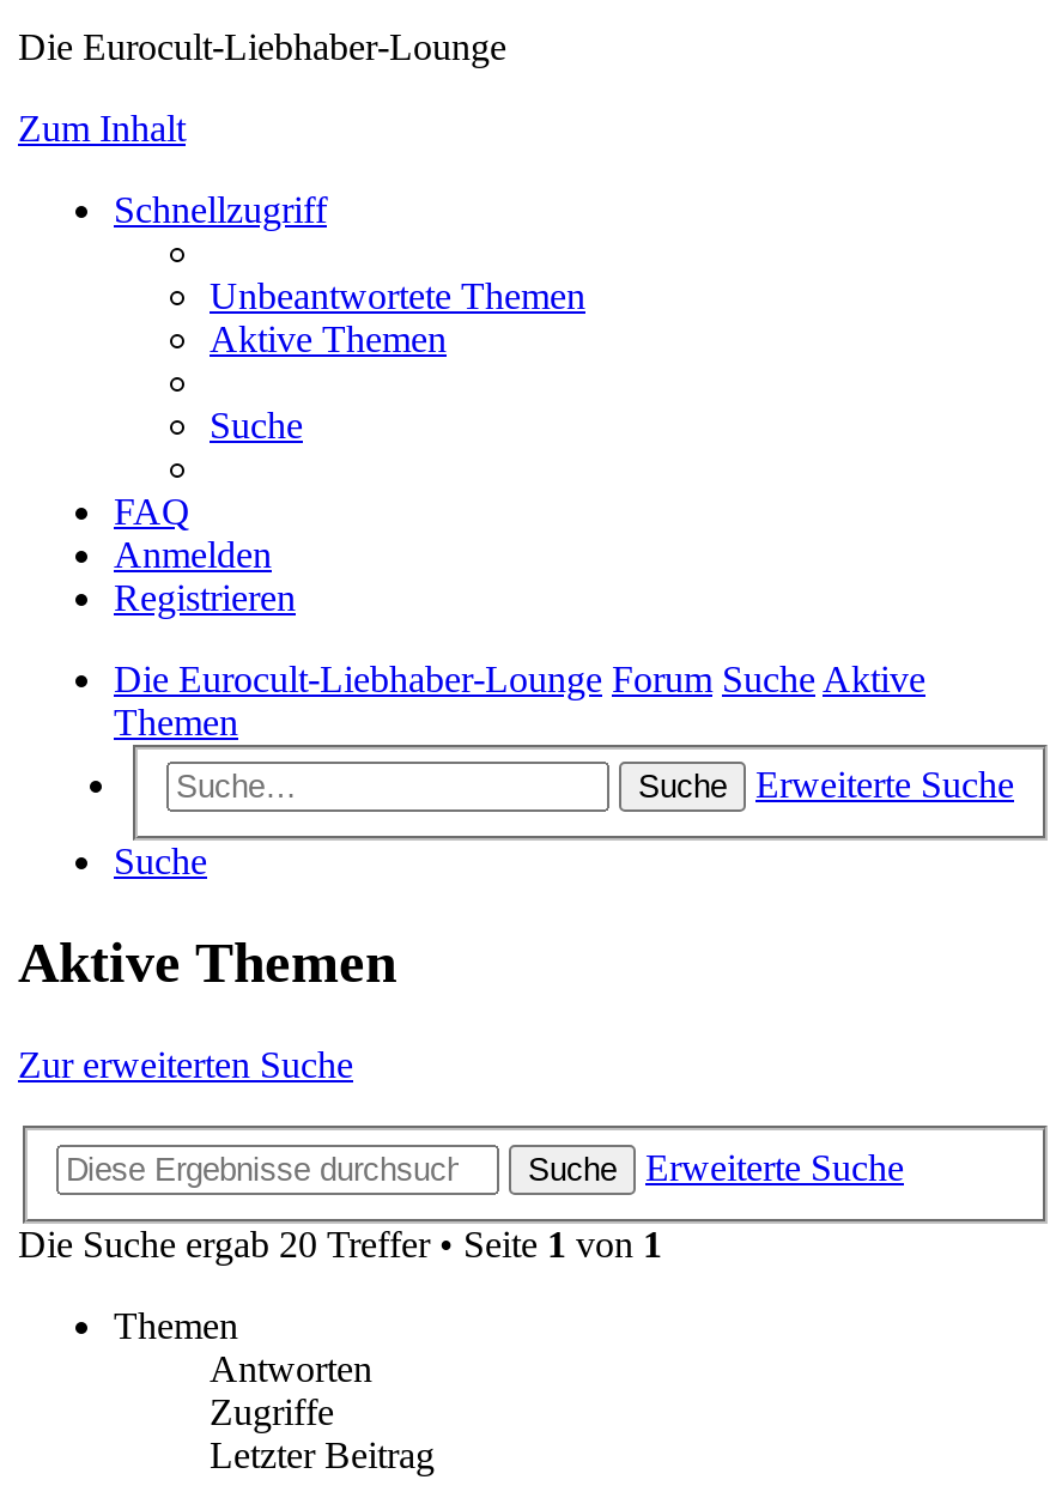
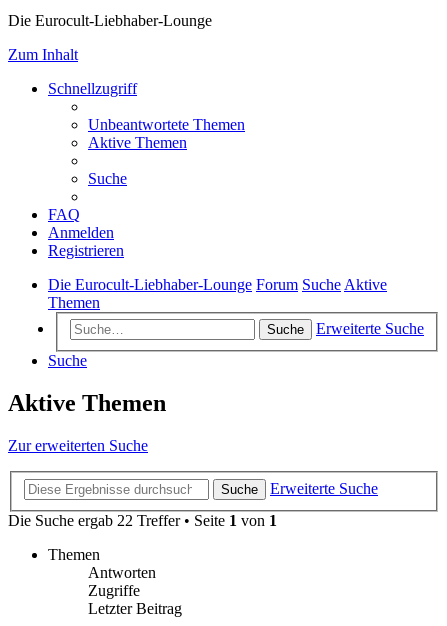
[18,1224,662,1264] Die Suche ergab 20 Treffer • Seite1von1 -> [8,512,277,529] Die Suche ergab 22 Treffer • Seite1von1

